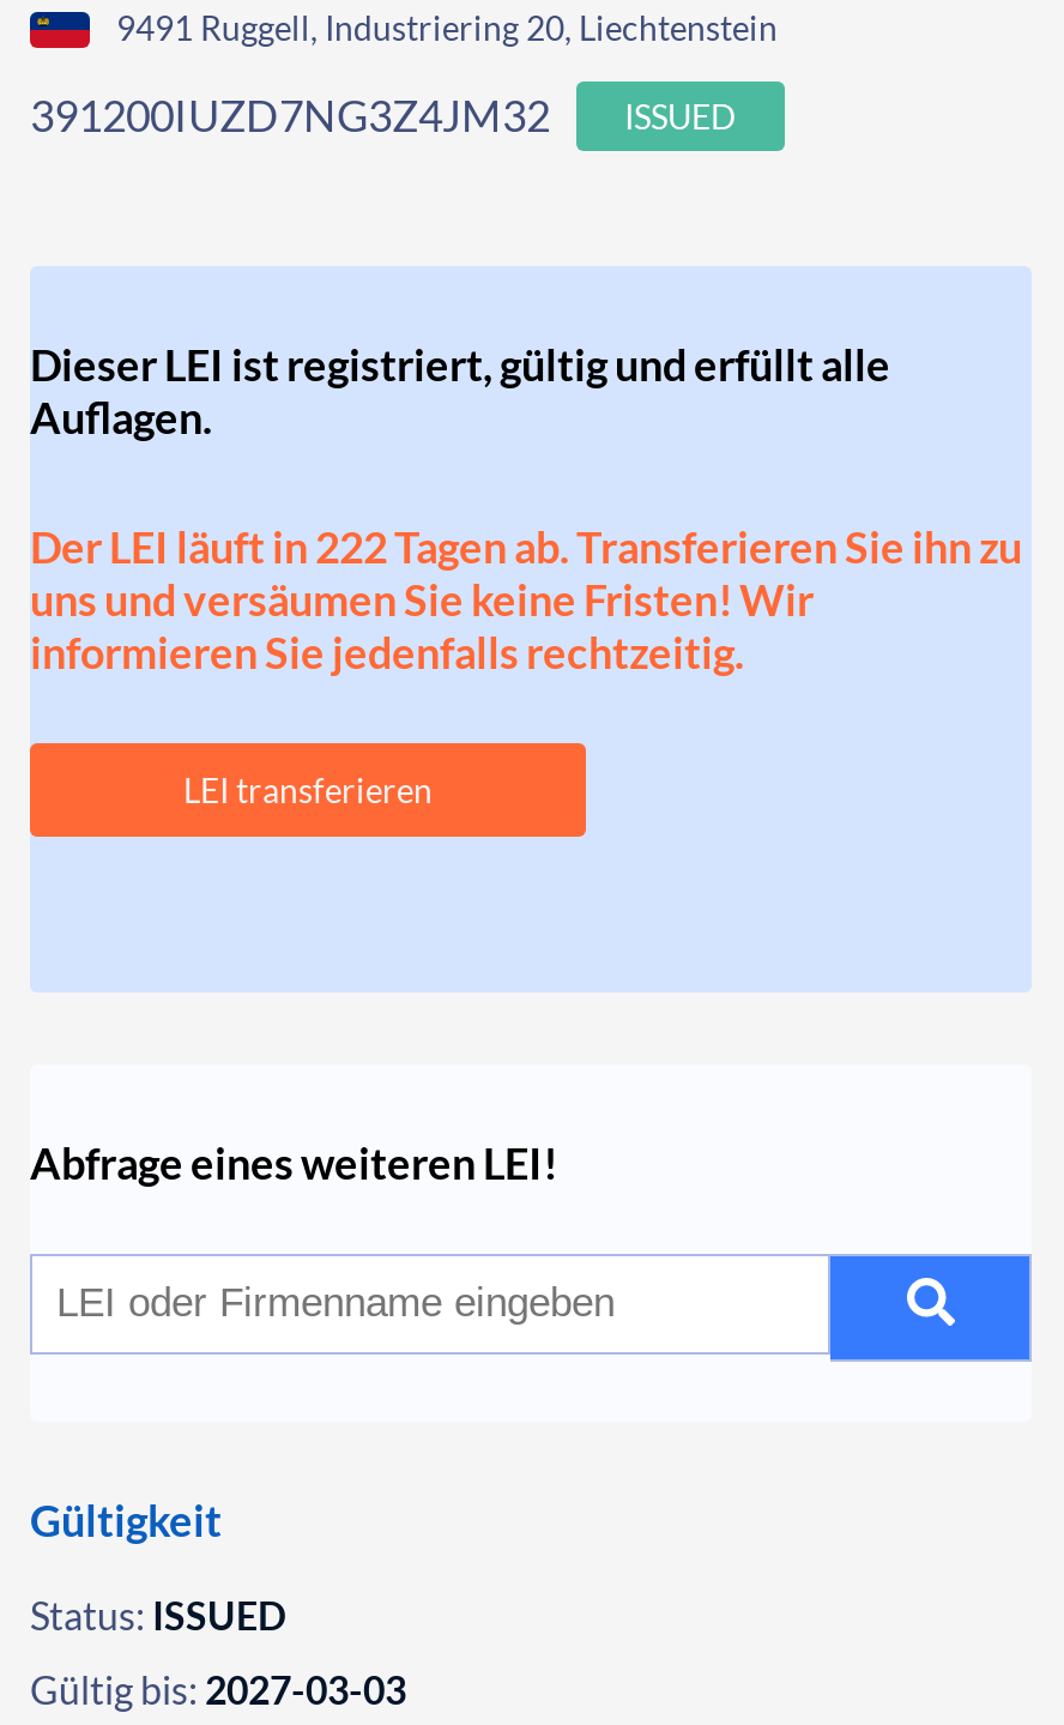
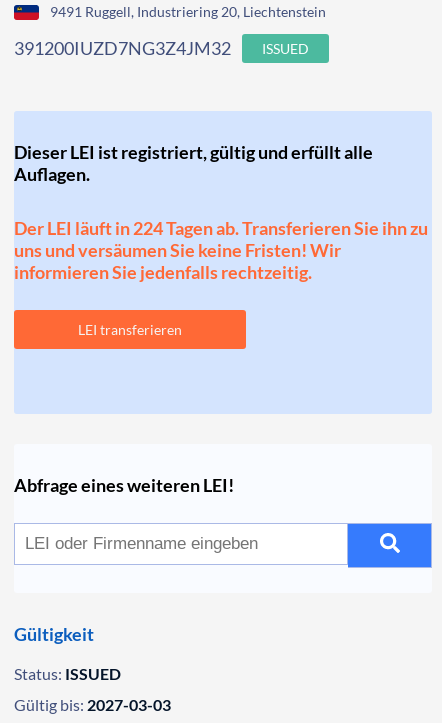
[30,520,1022,573] Der LEI läuft in 222 Tagen ab. Transferieren Sie ihn zu -> [14,217,428,239] Der LEI läuft in 224 Tagen ab. Transferieren Sie ihn zu

